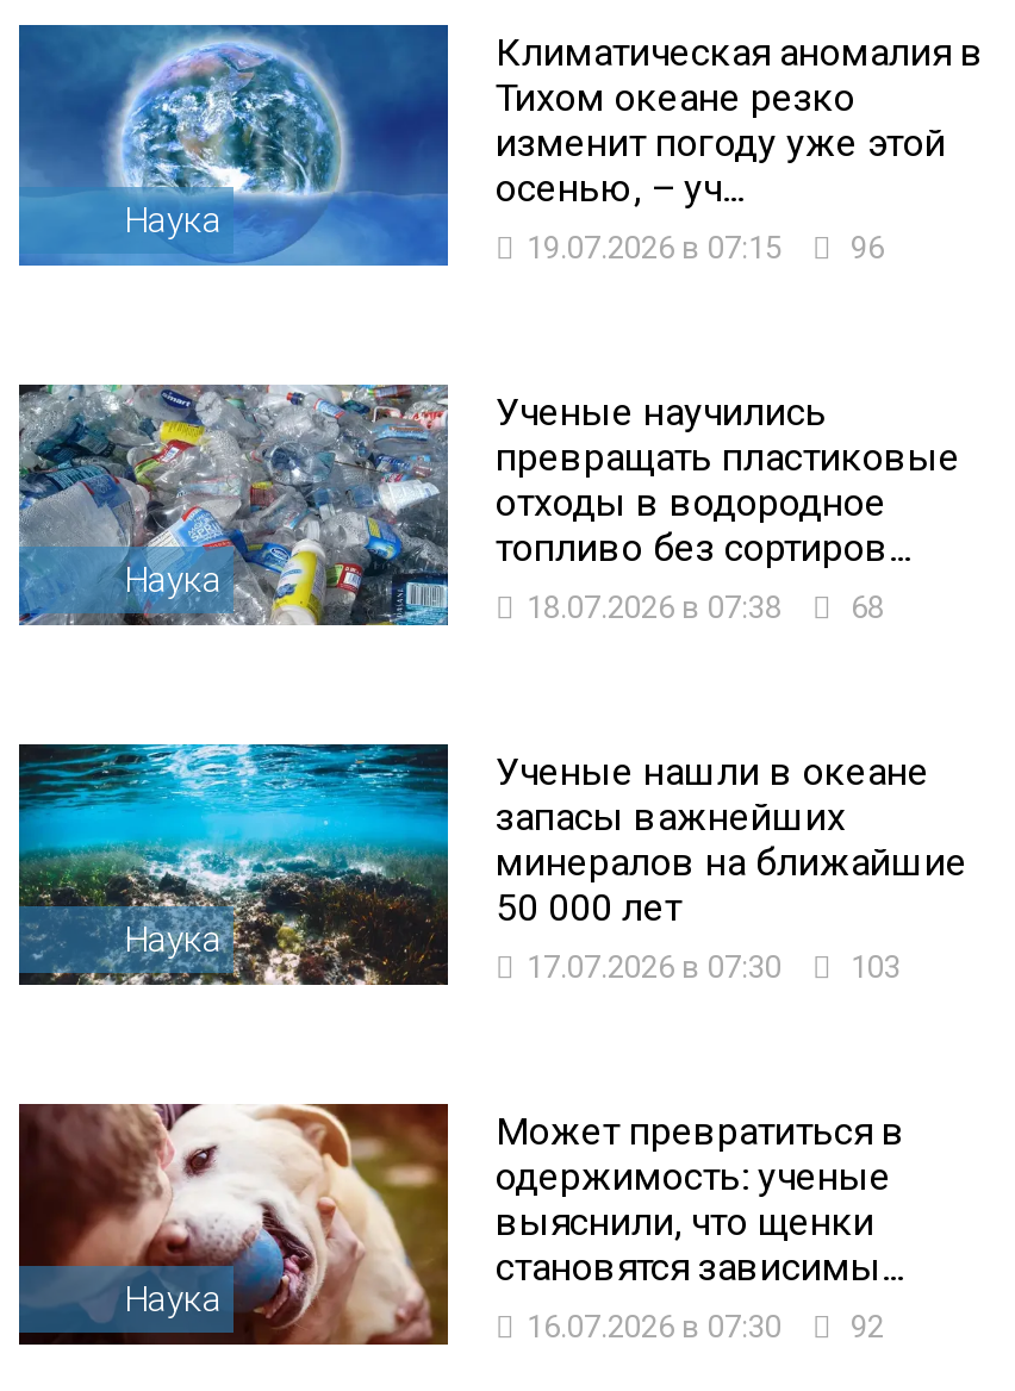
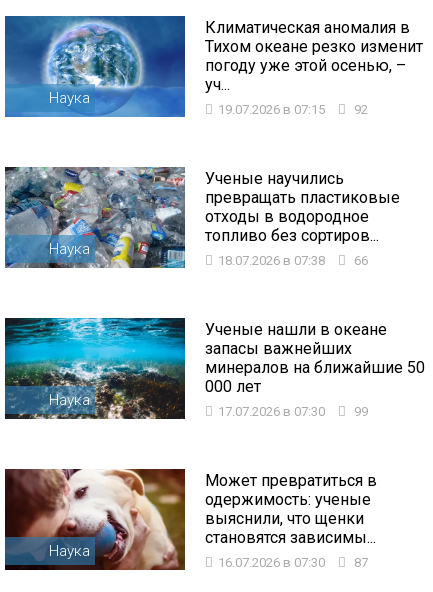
[527,230,884,266] 19.07.2026 в 07:15 96 -> [218,102,368,117] 19.07.2026 в 07:15 92
[527,590,884,625] 18.07.2026 в 07:38 68 -> [218,253,368,268] 18.07.2026 в 07:38 66
[527,949,901,985] 17.07.2026 в 07:30 103 -> [218,404,368,419] 17.07.2026 в 07:30 99
[527,1309,884,1345] 16.07.2026 в 07:30 92 -> [218,555,368,570] 16.07.2026 в 07:30 87

